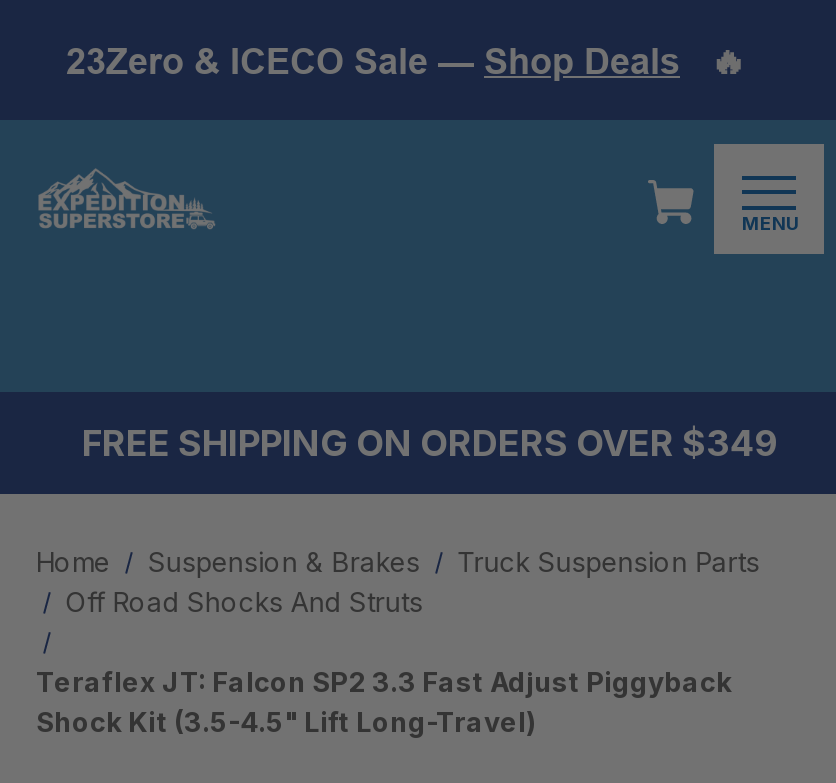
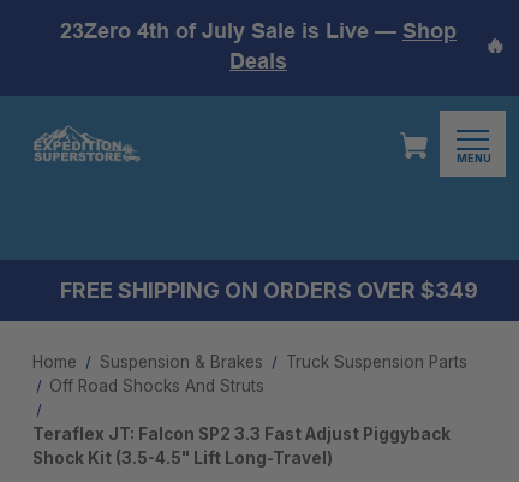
[66,39,680,81] 23Zero & ICECO Sale — Shop Deals -> [60,17,457,73] 23Zero 4th of July Sale is Live — Shop | Deals

